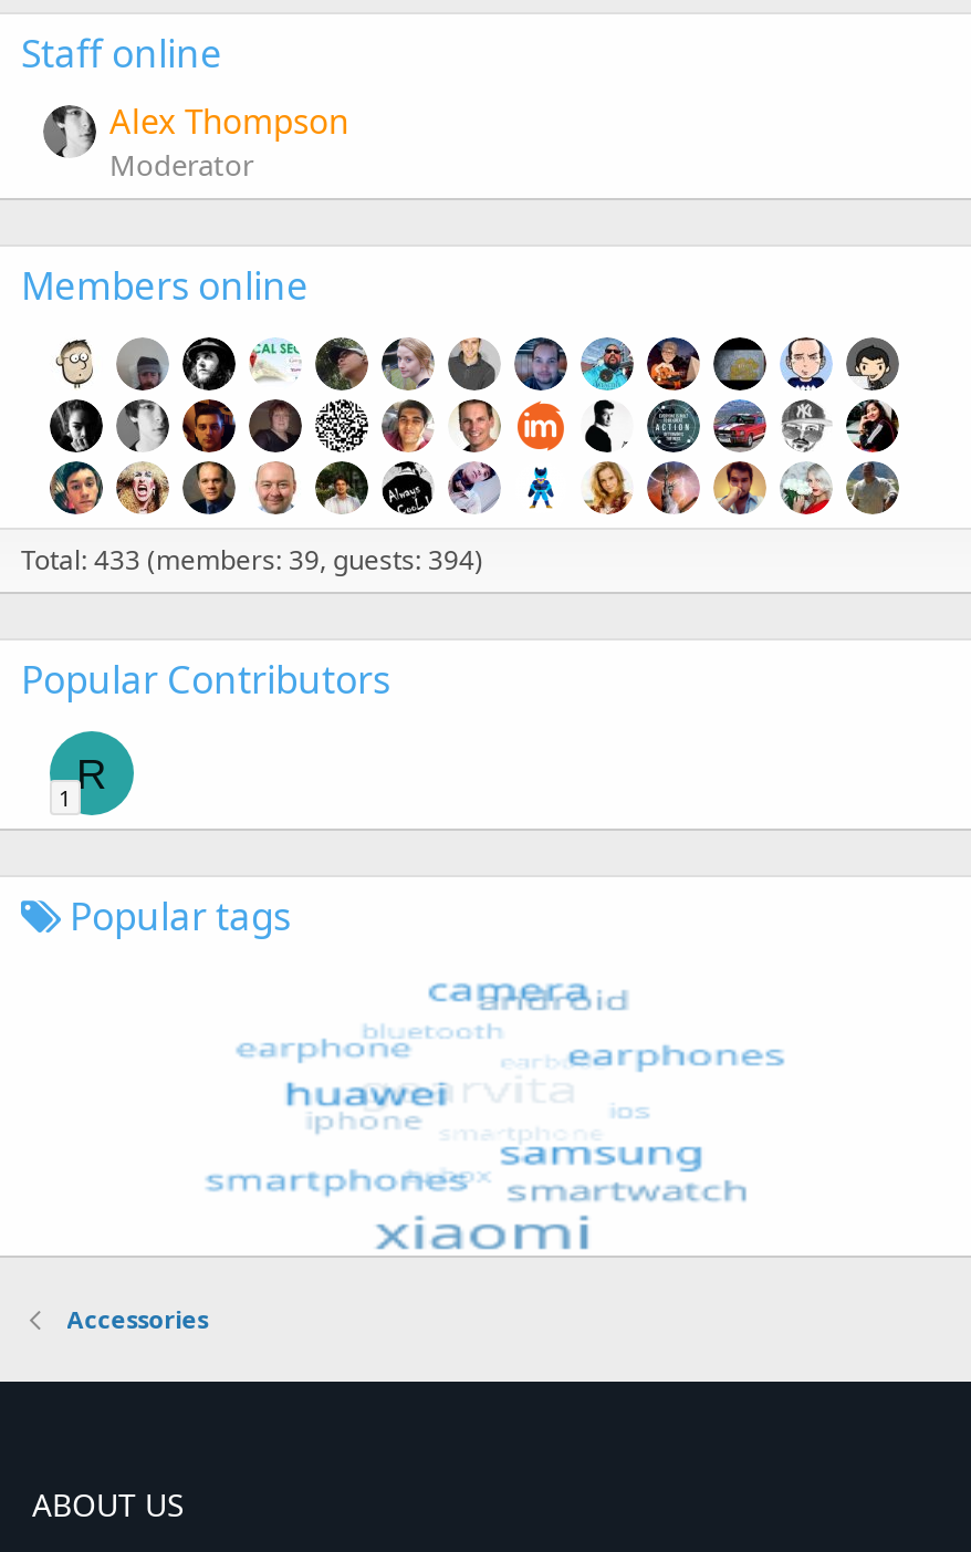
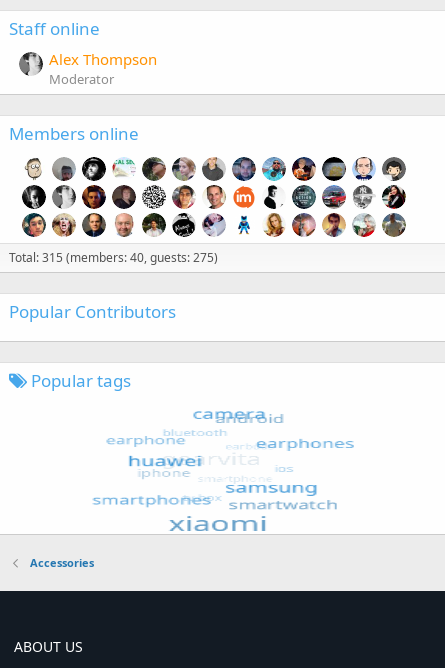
[21,542,483,579] Total: 433 (members: 39, guests: 394) -> [9,249,218,266] Total: 315 (members: 40, guests: 275)
[59,751,107,814] R | 1 -> none

